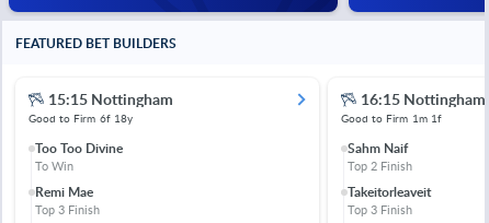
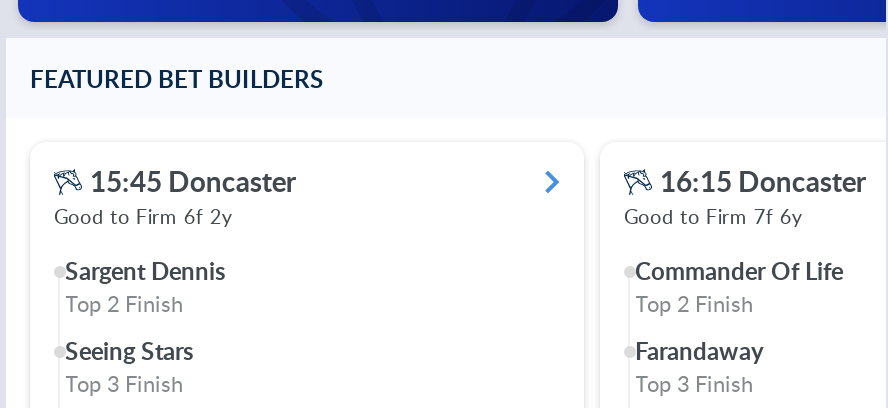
[29,89,173,126] 15:15 Nottingham | Good to Firm 6f 18y -> [54,162,296,230] 15:45 Doncaster | Good to Firm 6f 2y
[341,89,485,126] 16:15 Nottingham | Good to Firm 1m 1f -> [624,162,866,230] 16:15 Doncaster | Good to Firm 7f 6y
[35,139,122,174] Too Too Divine | To Win -> [65,254,225,318] Sargent Dennis | Top 2 Finish
[347,139,407,158] Sahm Naif -> [635,254,843,288] Commander Of Life
[35,183,93,201] Remi Mae -> [65,334,193,368] Seeing Stars
[347,183,430,201] Takeitorleaveit -> [635,334,763,368] Farandaway

